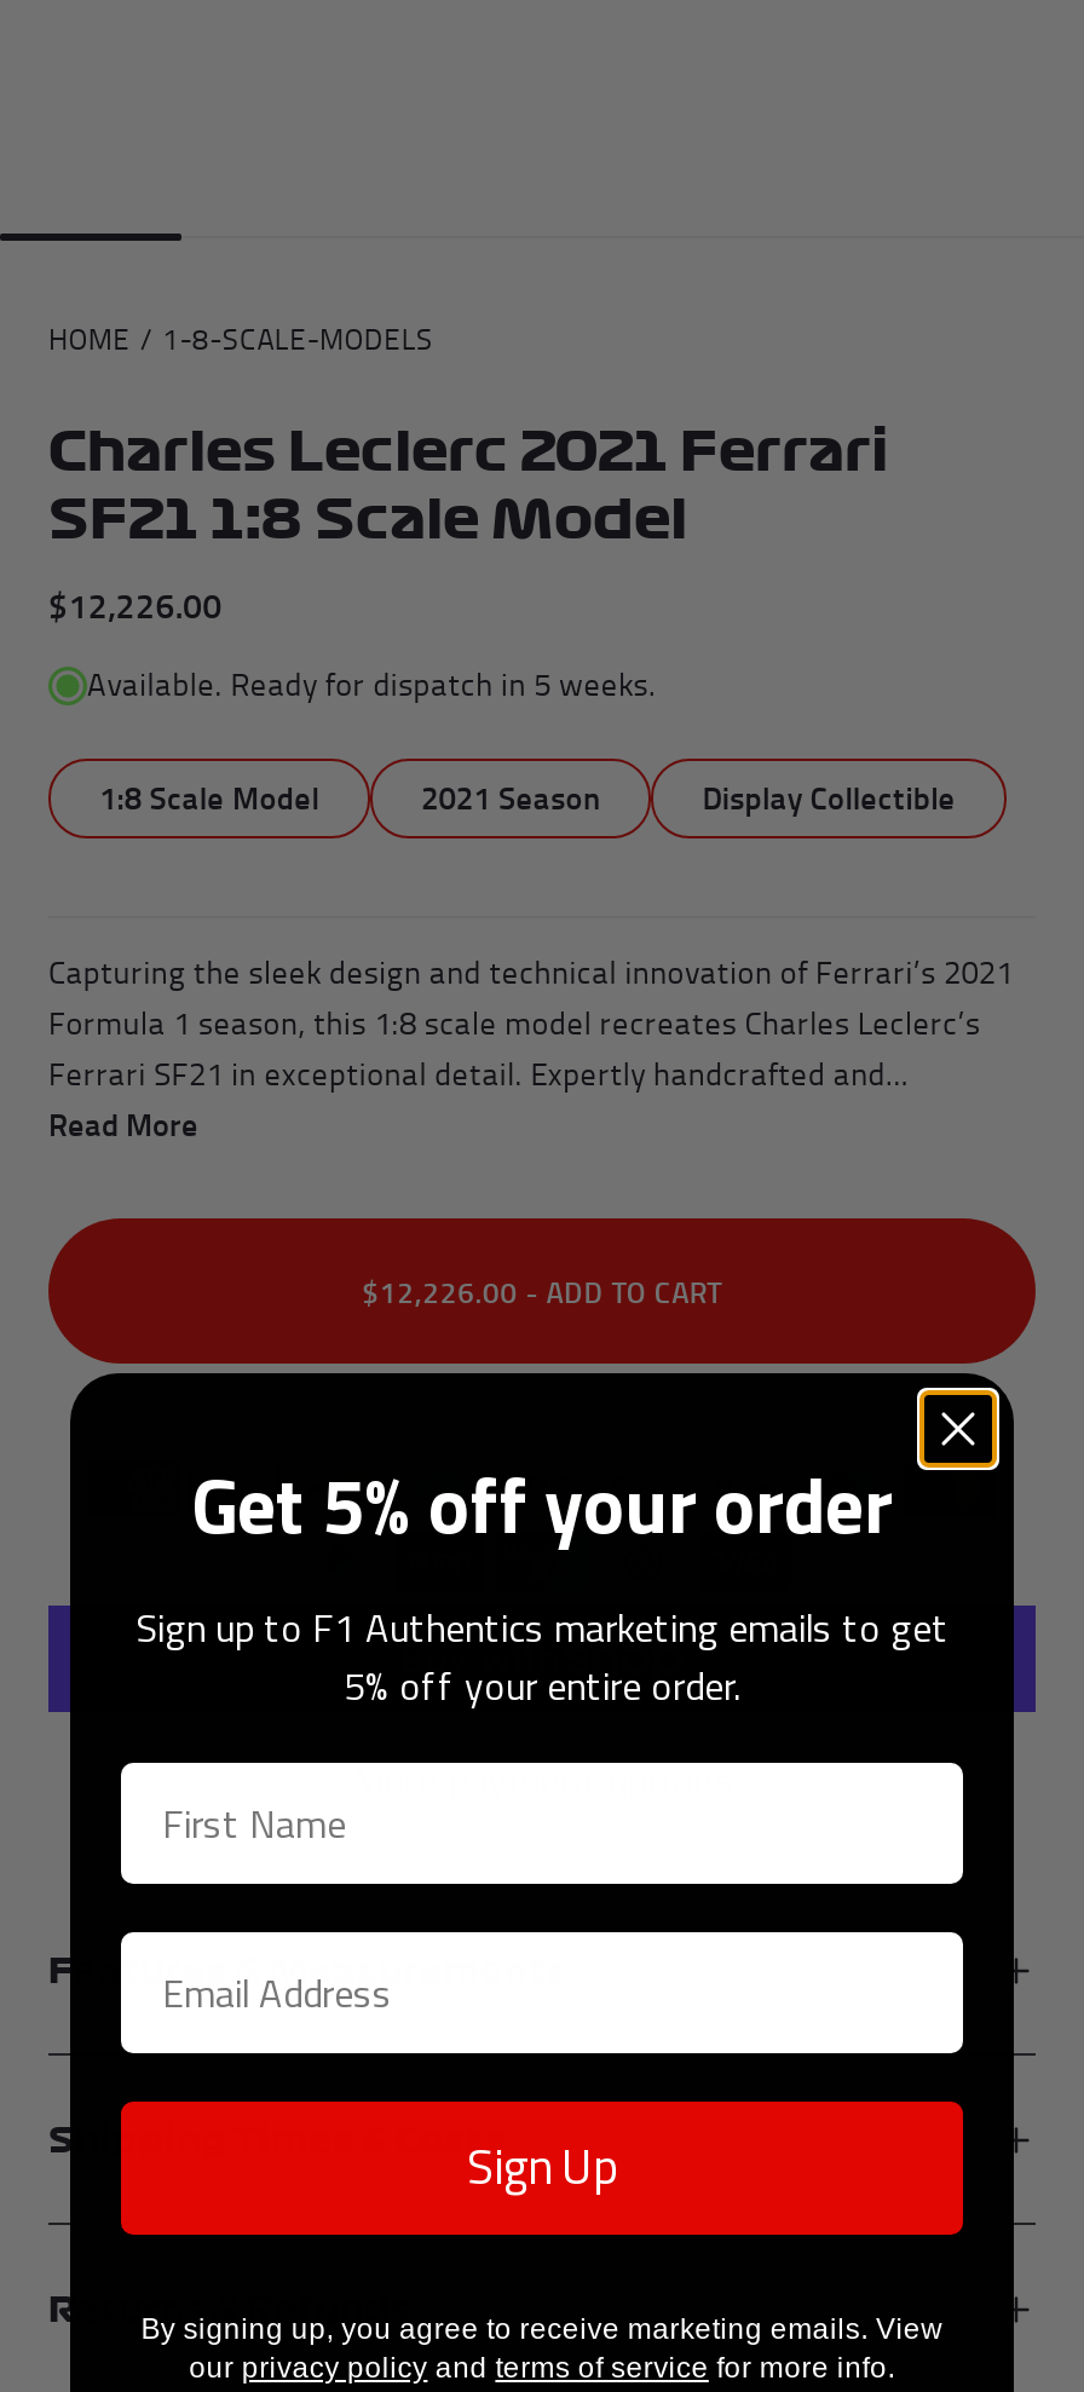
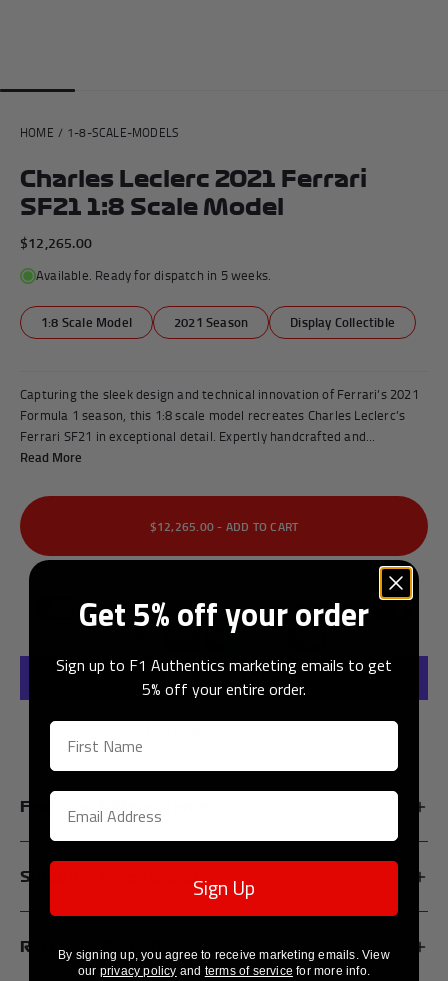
[48,582,223,628] $12,226.00 -> [20,233,92,252] $12,265.00
[362,1270,722,1311] $12,226.00 - ADD TO CART -> [150,517,298,534] $12,265.00 - ADD TO CART

